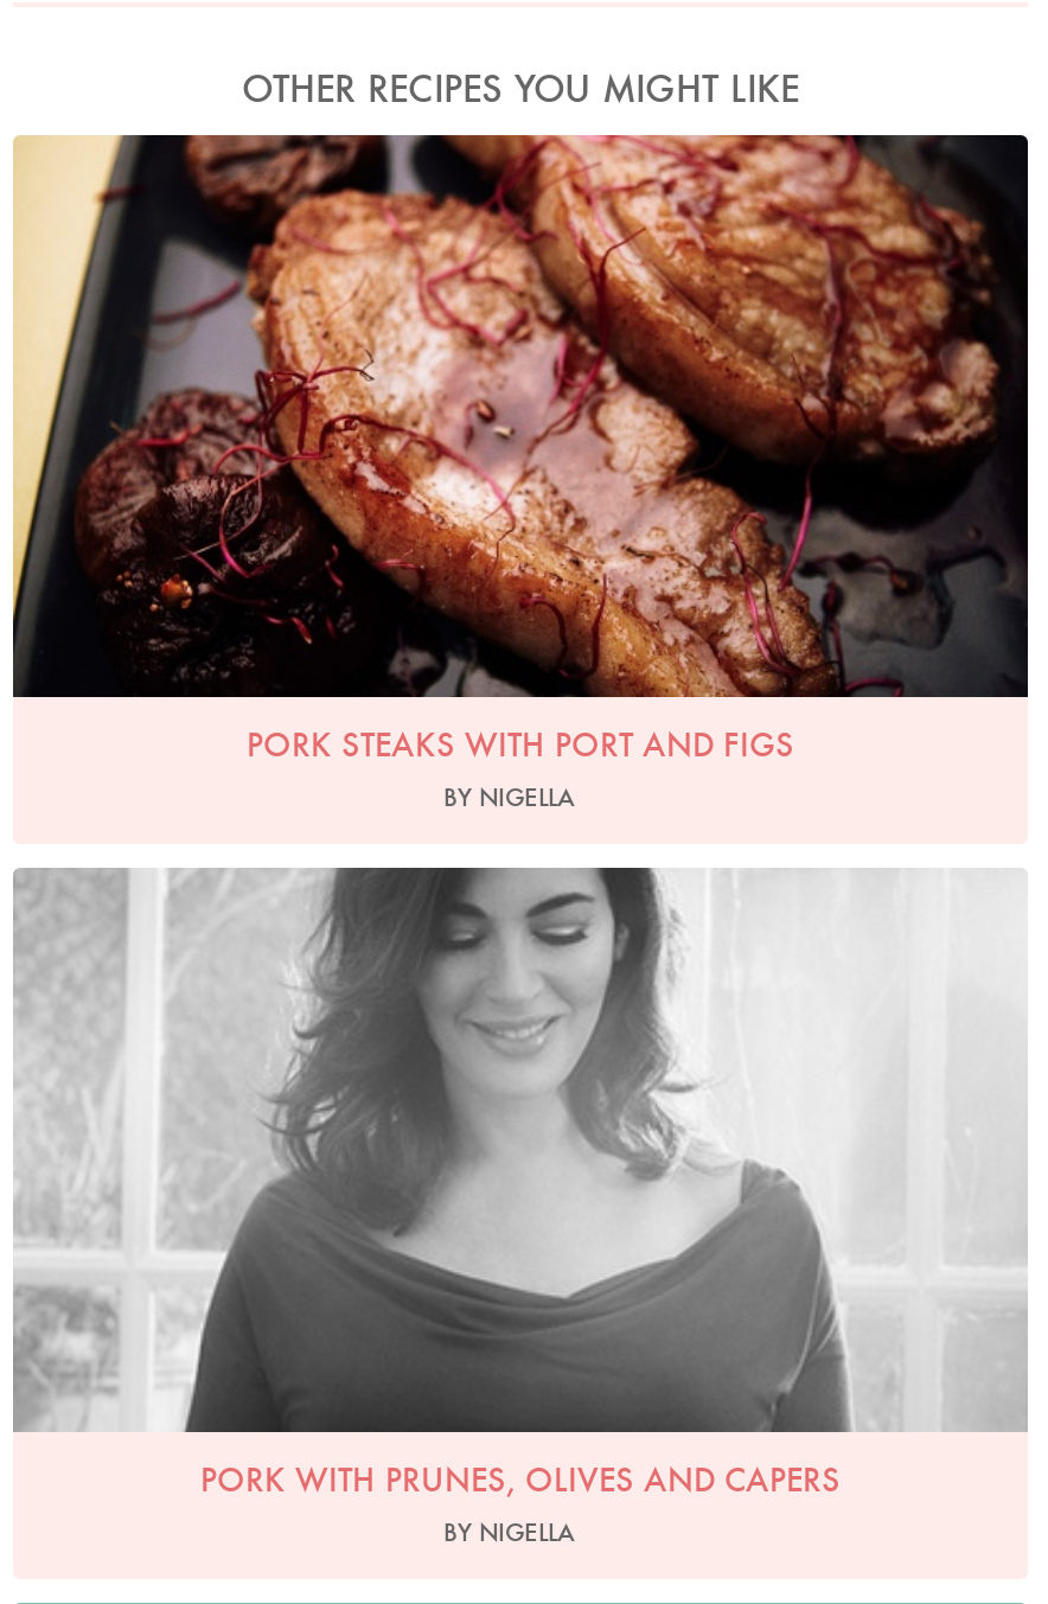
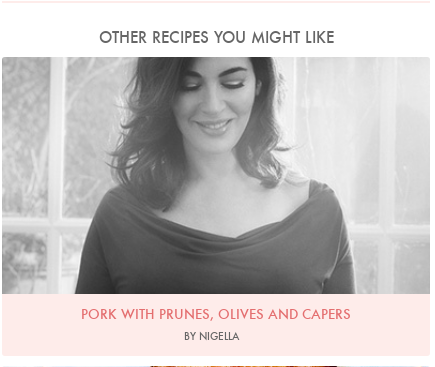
[13,133,1030,814] [image] | PORK STEAKS WITH PORT AND FIGS | BY NIGELLA -> none

